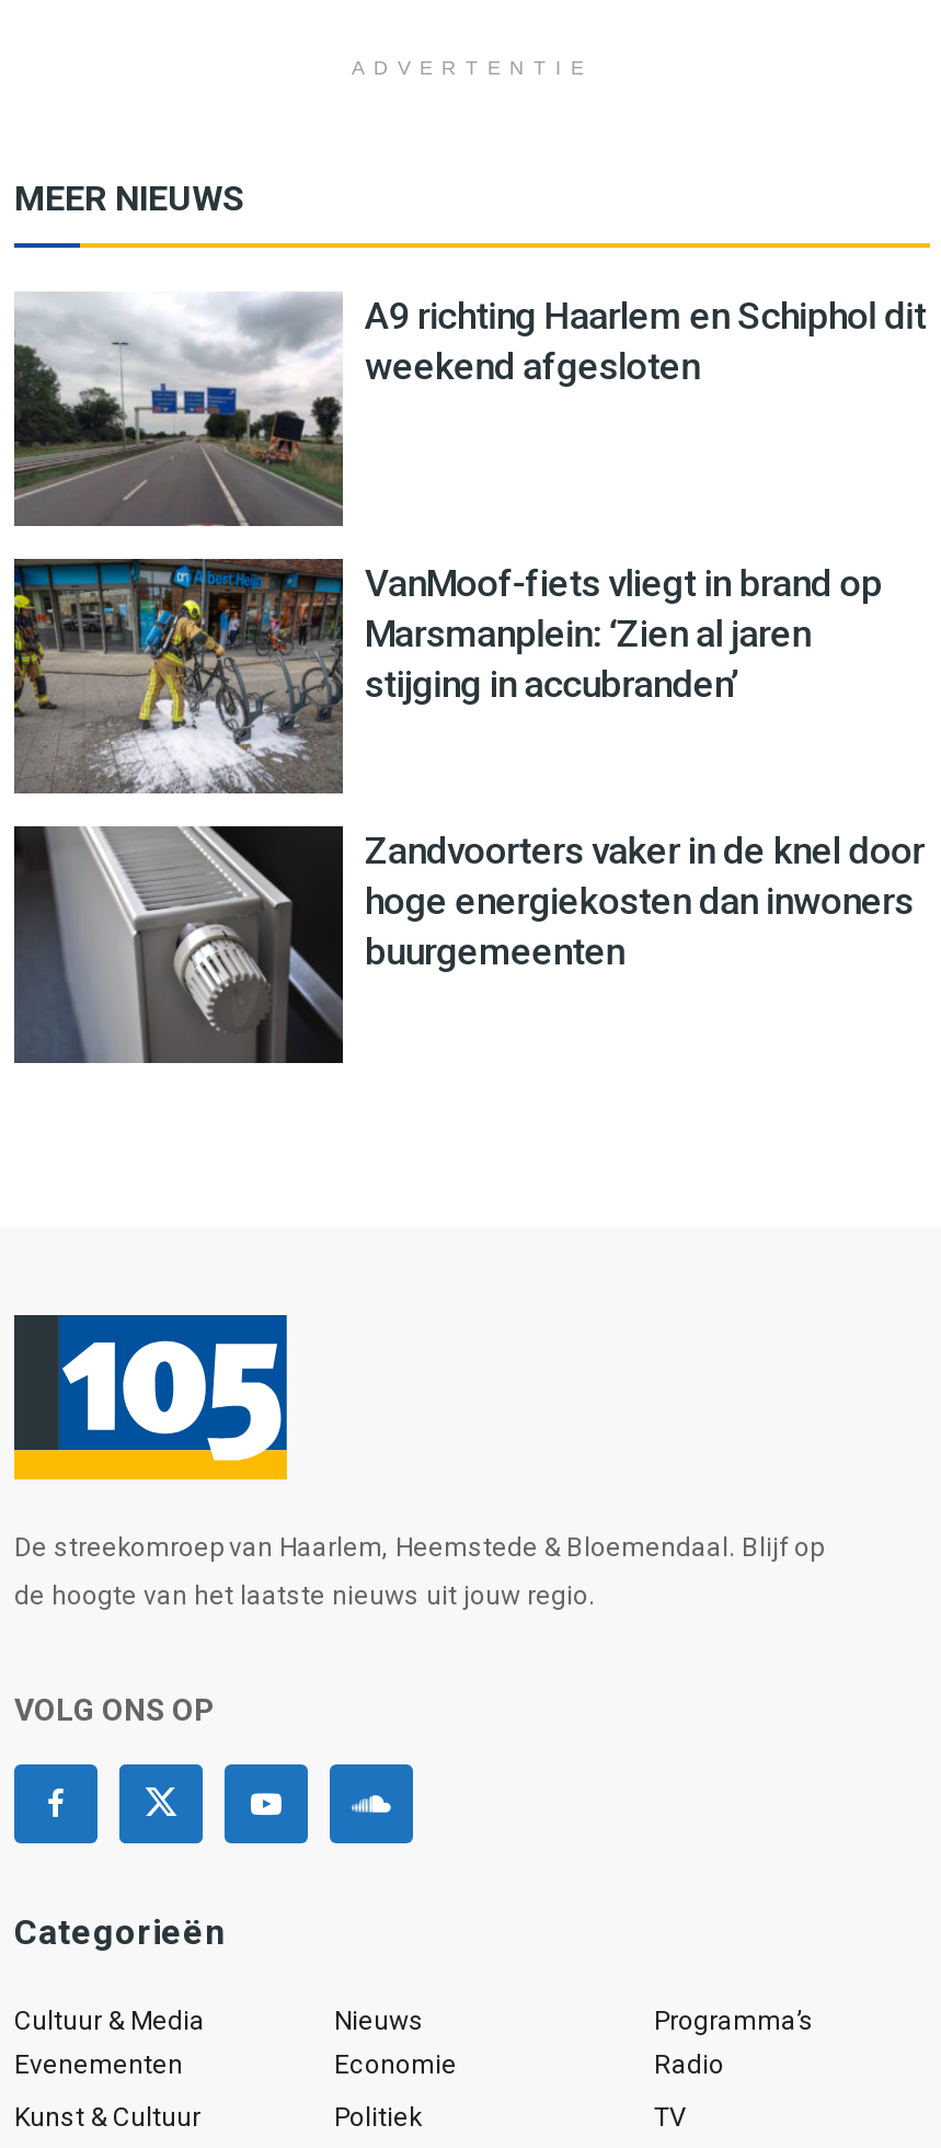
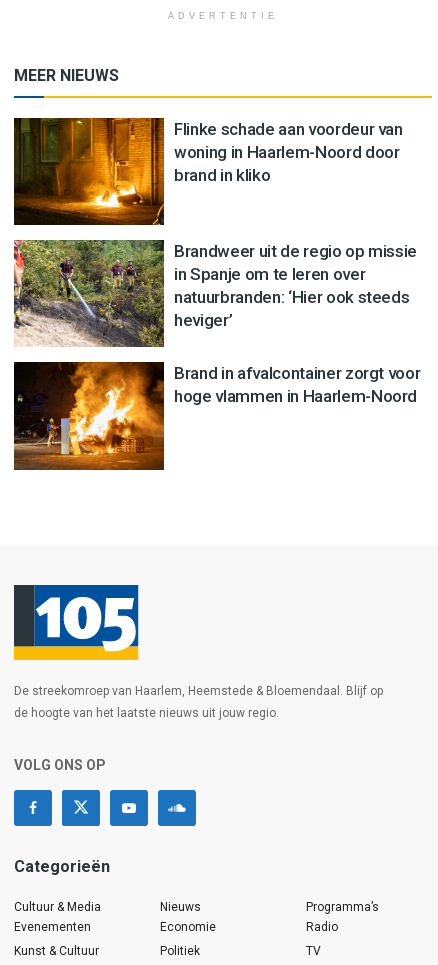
[12,292,926,528] [image] | A9 richting Haarlem en Schiphol dit | weekend afgesloten -> [13,117,403,226] [image] | Flinke schade aan voordeur van | woning in Haarlem-Noord door | brand in kliko
[12,557,882,796] [image] | VanMoof-fiets vliegt in brand op | Marsmanplein: ‘Zien al jaren | stijging in accubranden’ -> [13,239,417,347] [image] | Brandweer uit de regio op missie | in Spanje om te leren over | natuurbranden: ‘Hier ook steeds | heviger’
[12,824,925,1065] [image] | Zandvoorters vaker in de knel door | hoge energiekosten dan inwoners | buurgemeenten -> [13,361,420,471] [image] | Brand in afvalcontainer zorgt voor | hoge vlammen in Haarlem-Noord

